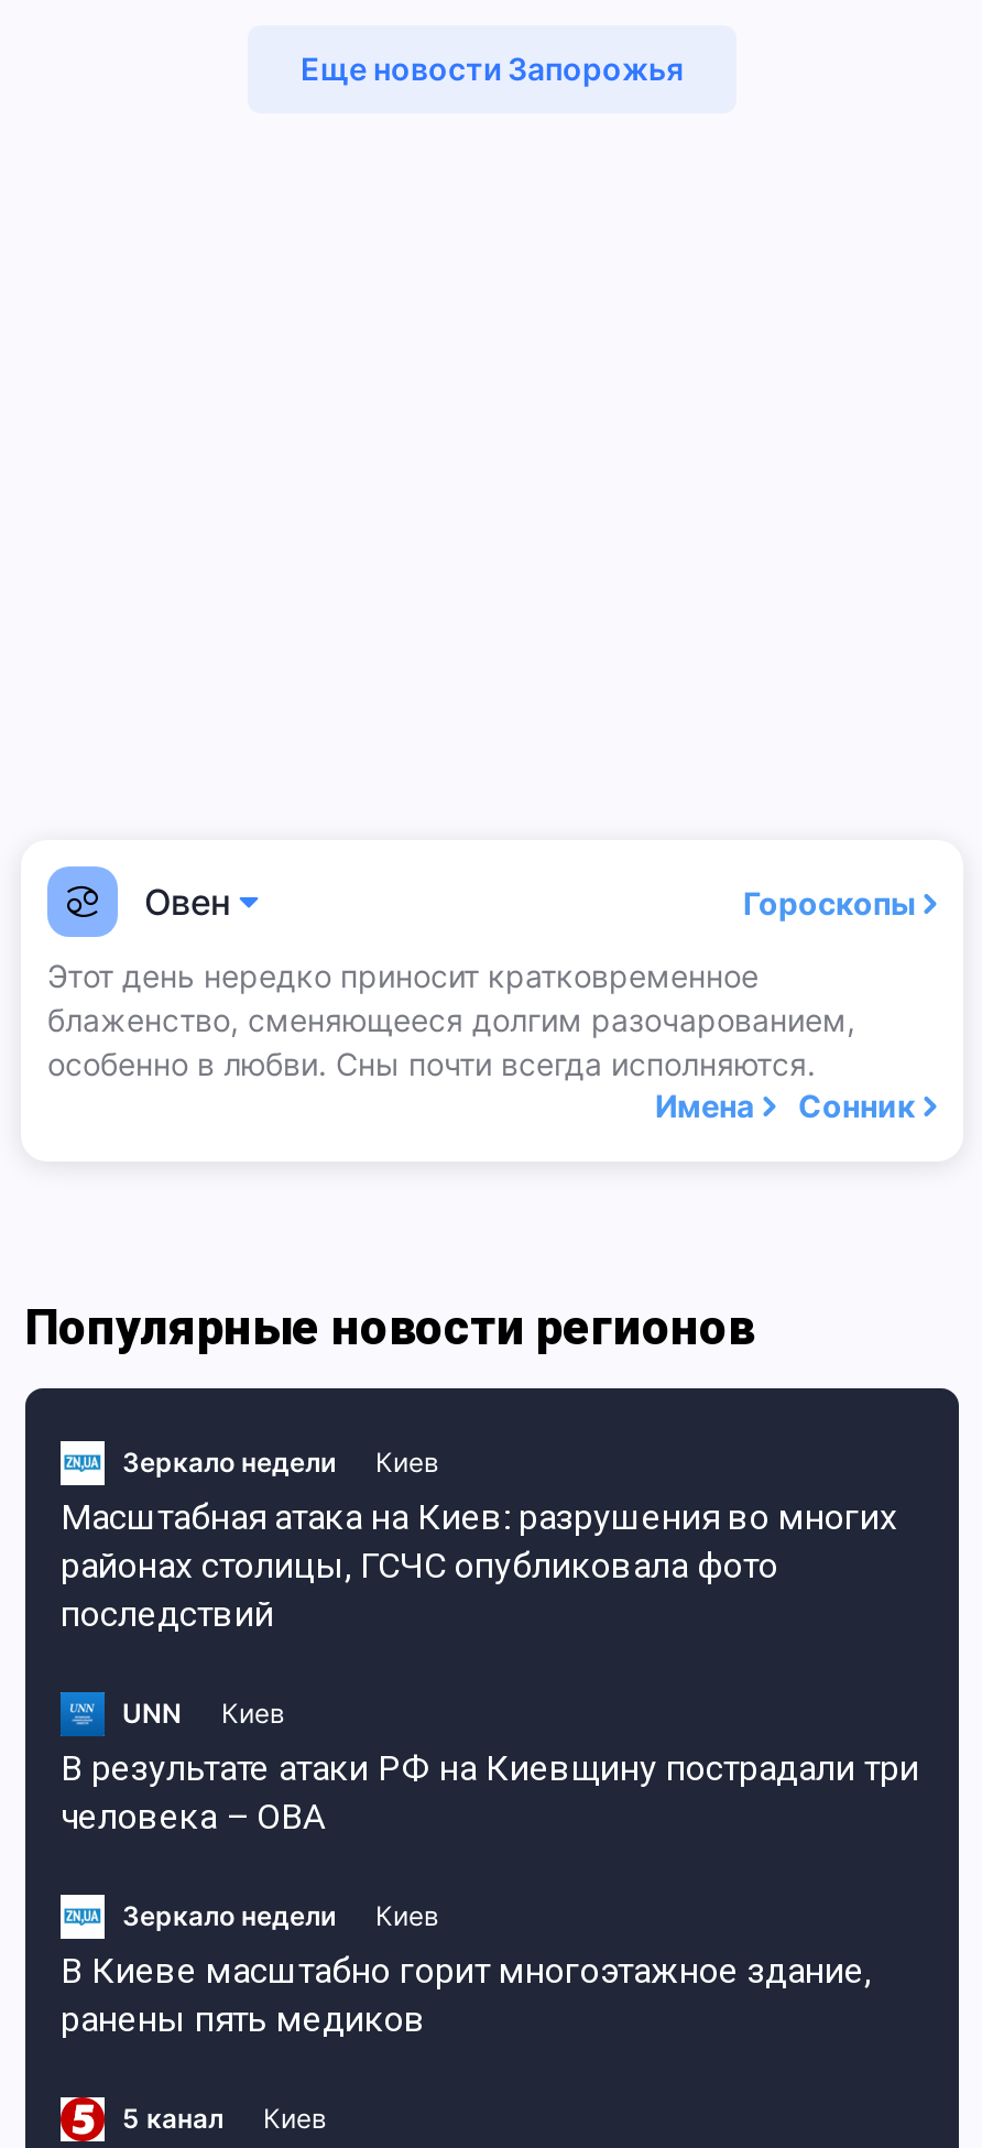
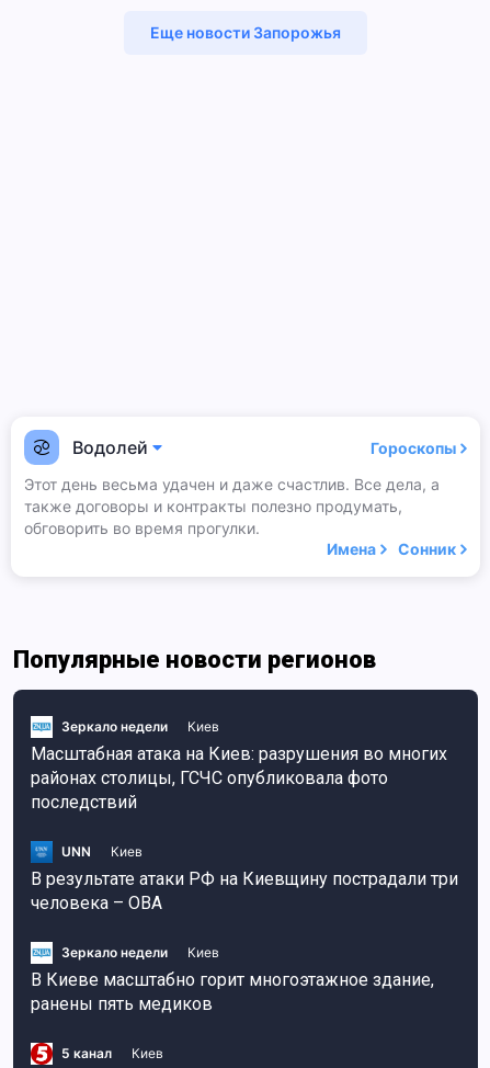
[144,880,230,924] Овен -> [72,436,148,458] Водолей
[47,957,855,1082] Этот день нередко приносит кратковременное | блаженство, сменяющееся долгим разочарованием, | особенно в любви. Сны почти всегда исполняются. -> [24,475,440,537] Этот день весьма удачен и даже счастлив. Все дела, а | также договоры и контракты полезно продумать, | обговорить во время прогулки.

